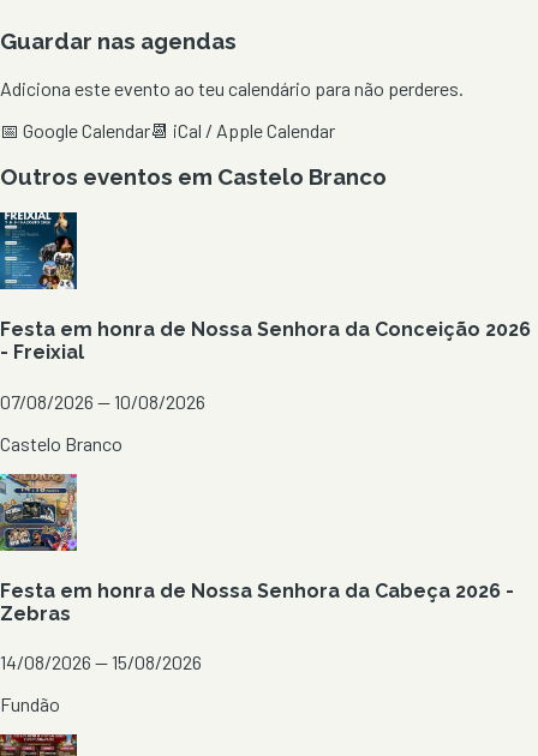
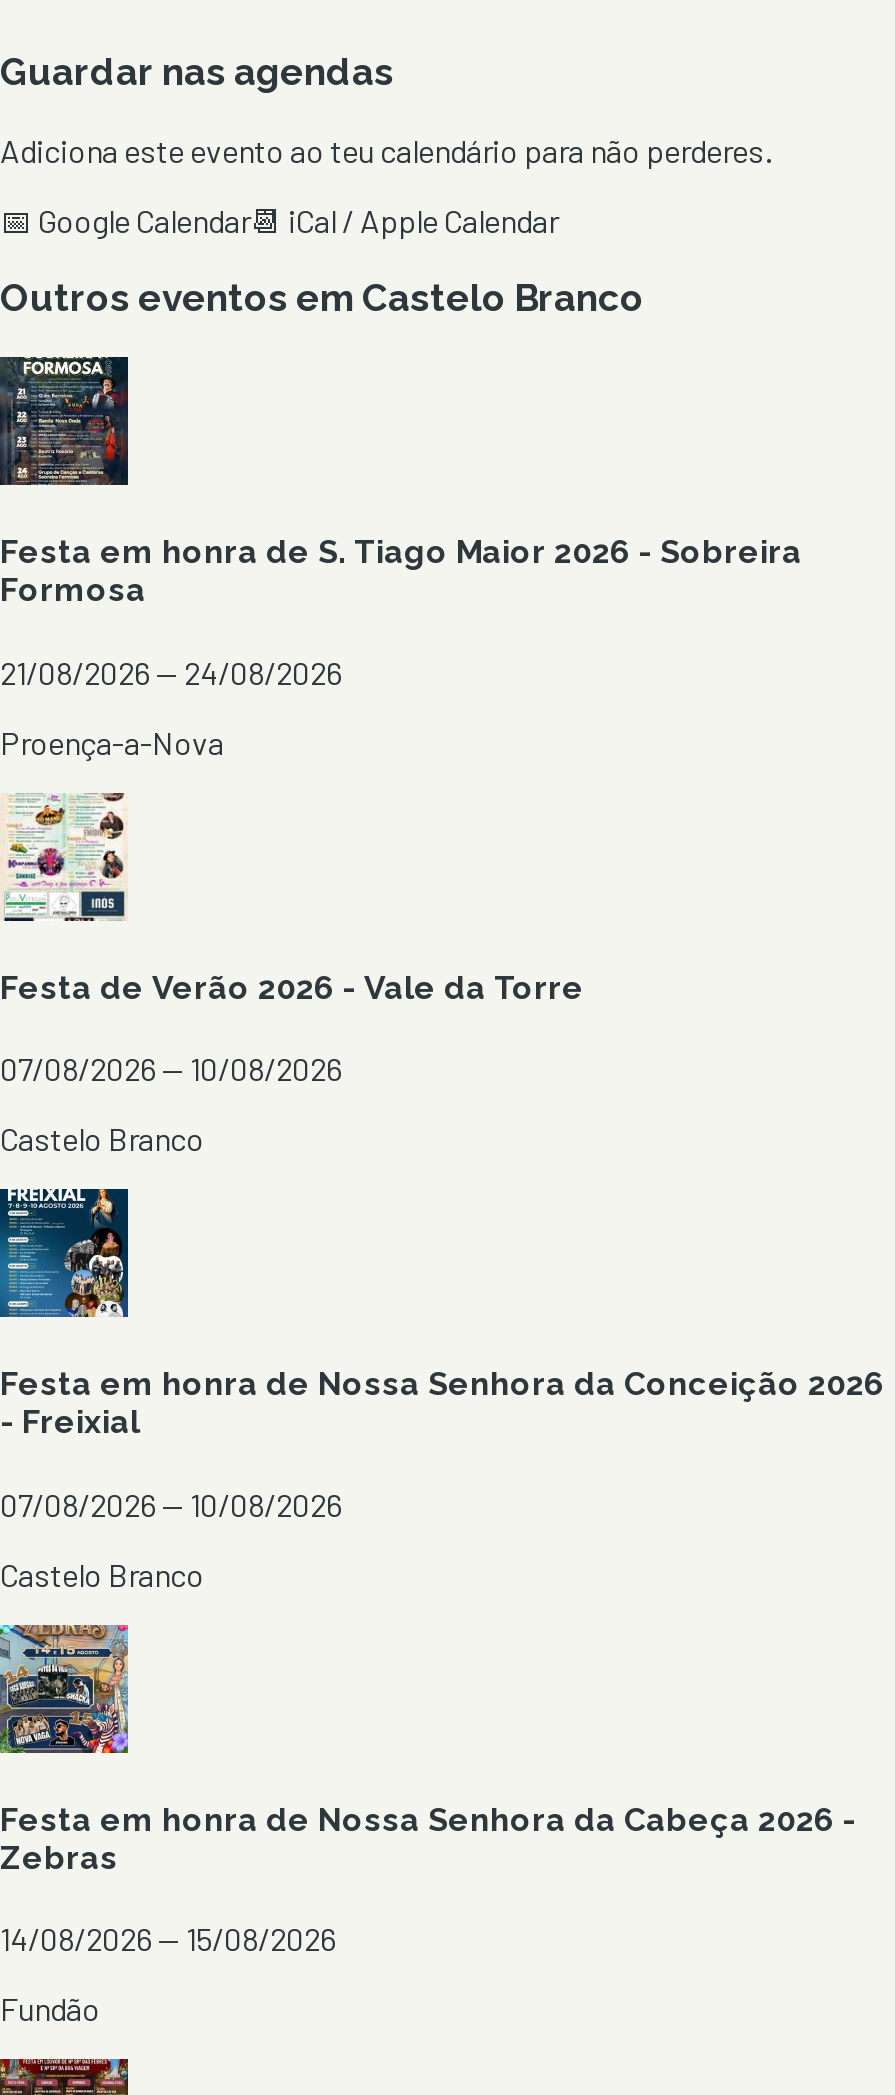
none -> [0,355,802,760] [image] | Festa em honra de S. Tiago Maior 2026 - Sobreira | Formosa | 21/08/2026 — 24/08/2026 | Proença-a-Nova
none -> [0,791,584,1157] [image] | Festa de Verão 2026 - Vale da Torre | 07/08/2026 — 10/08/2026 | Castelo Branco

